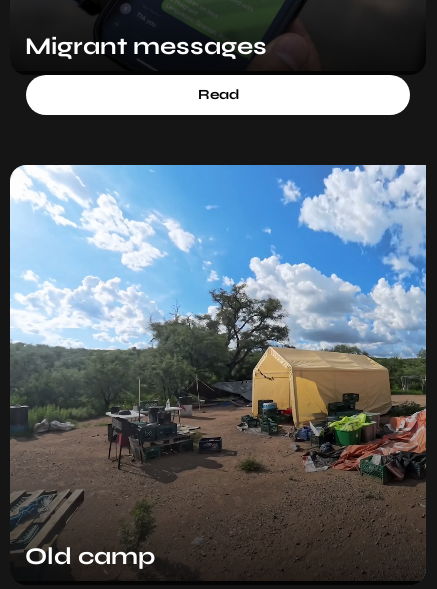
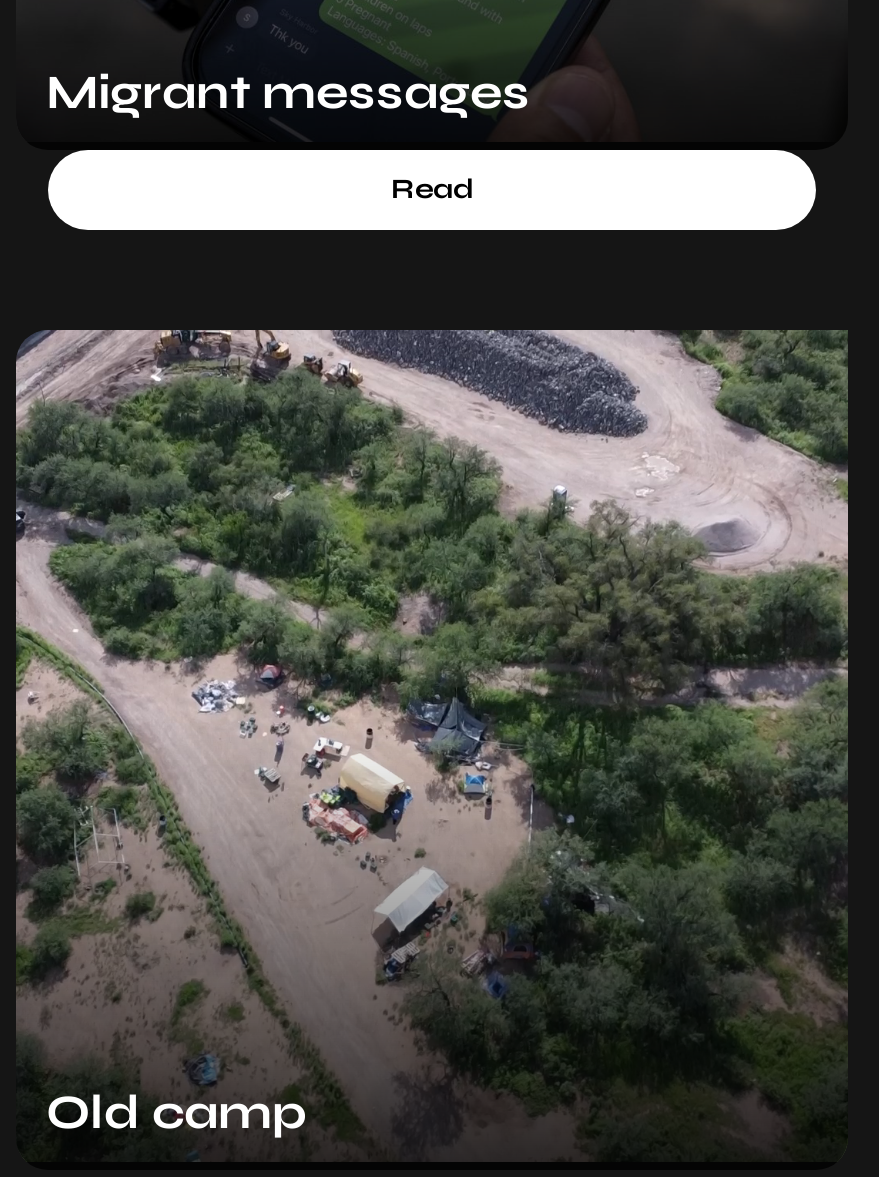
[9,164,427,568] [image] -> [14,328,850,1138] [image]

